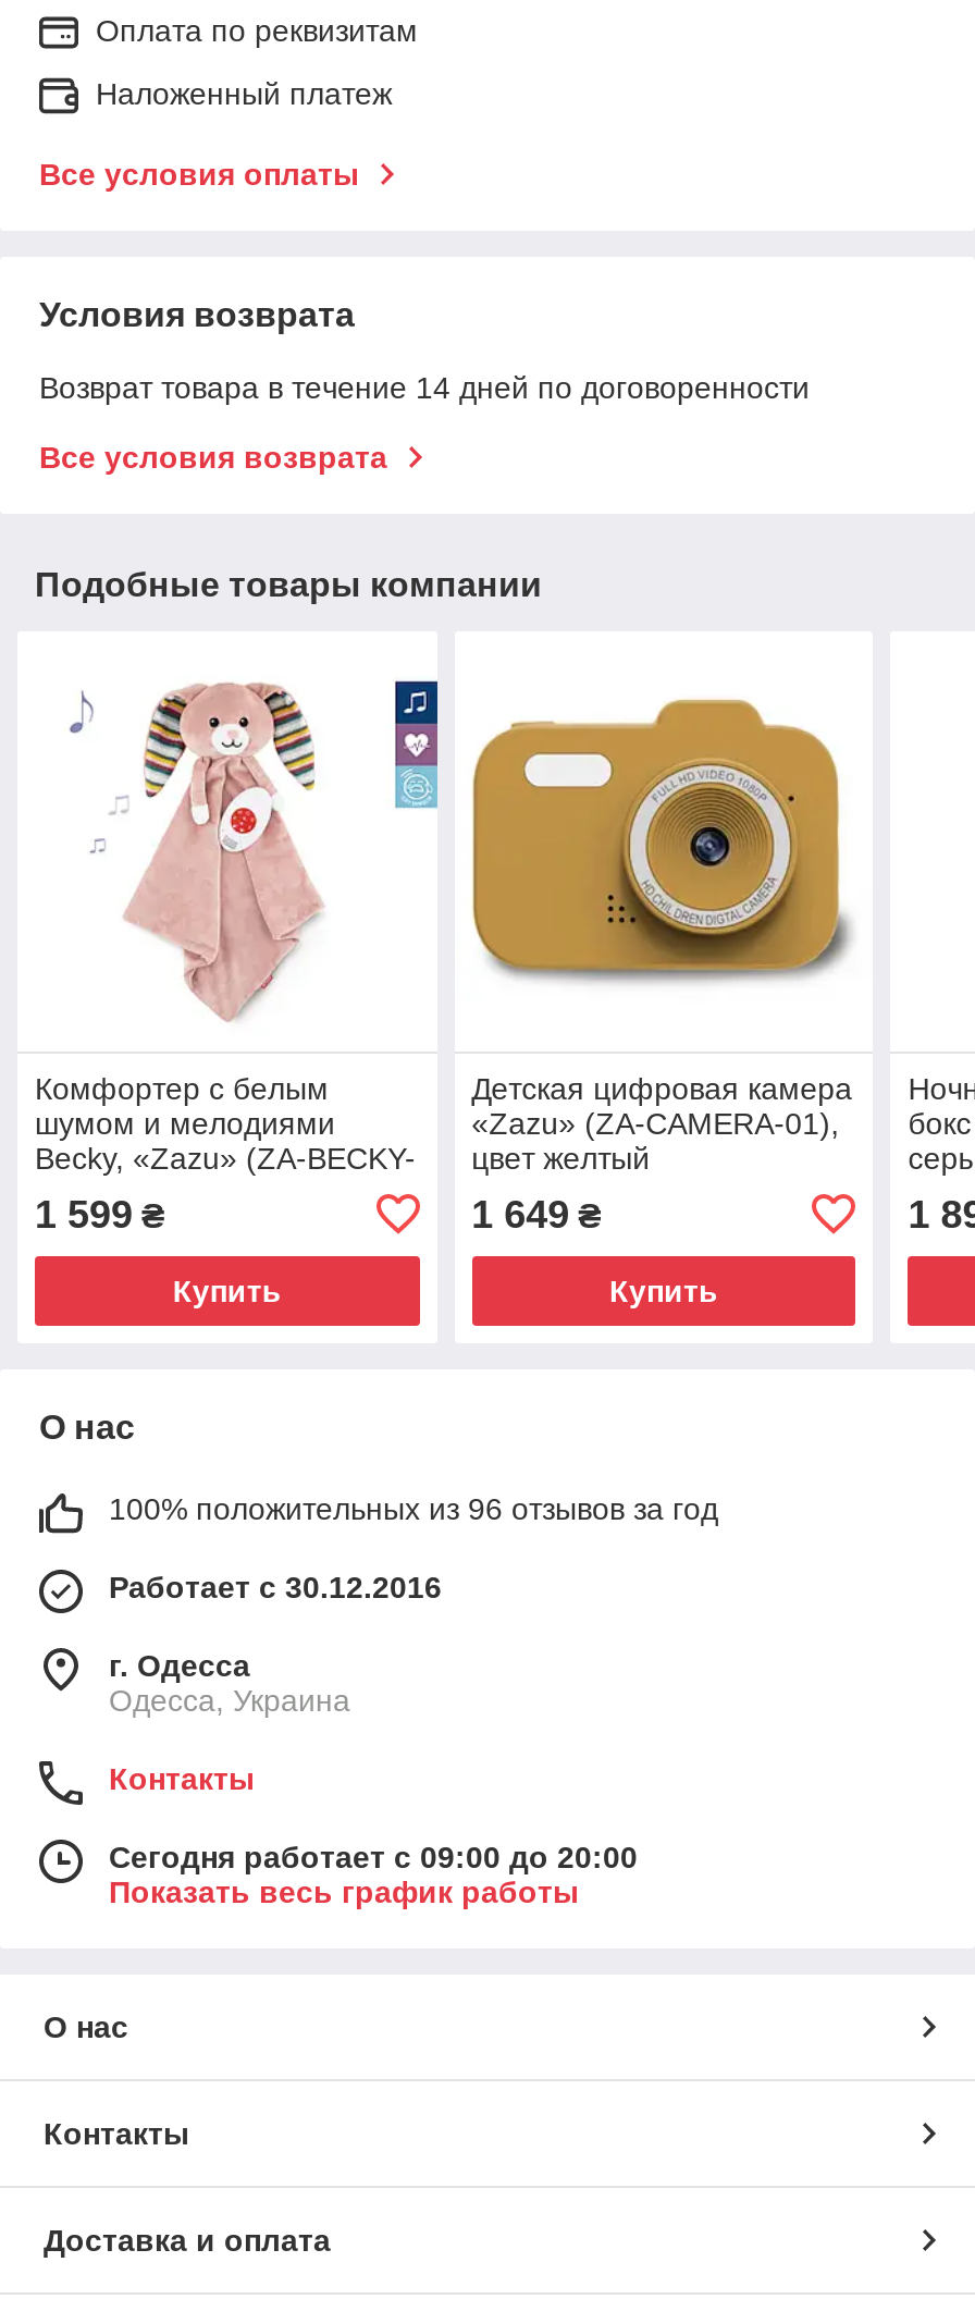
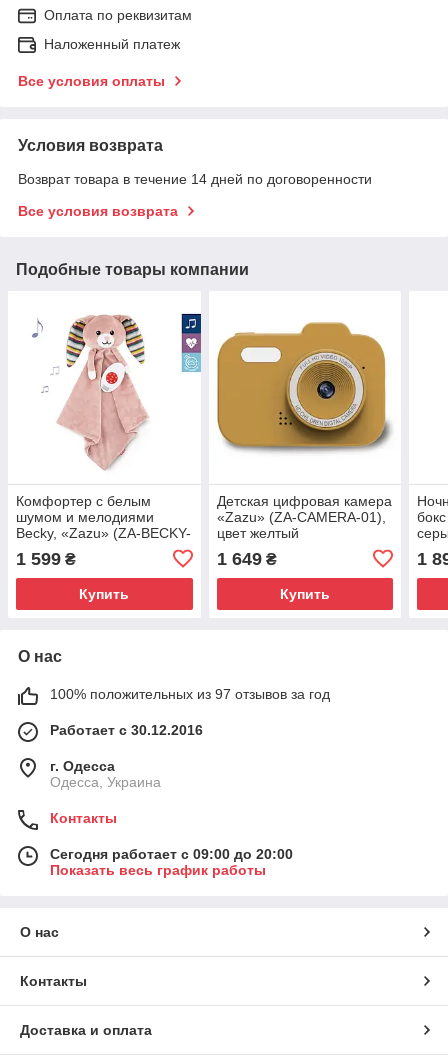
[109,1491,718,1526] 100% положительных из 96 отзывов за год -> [50,686,330,702] 100% положительных из 97 отзывов за год

